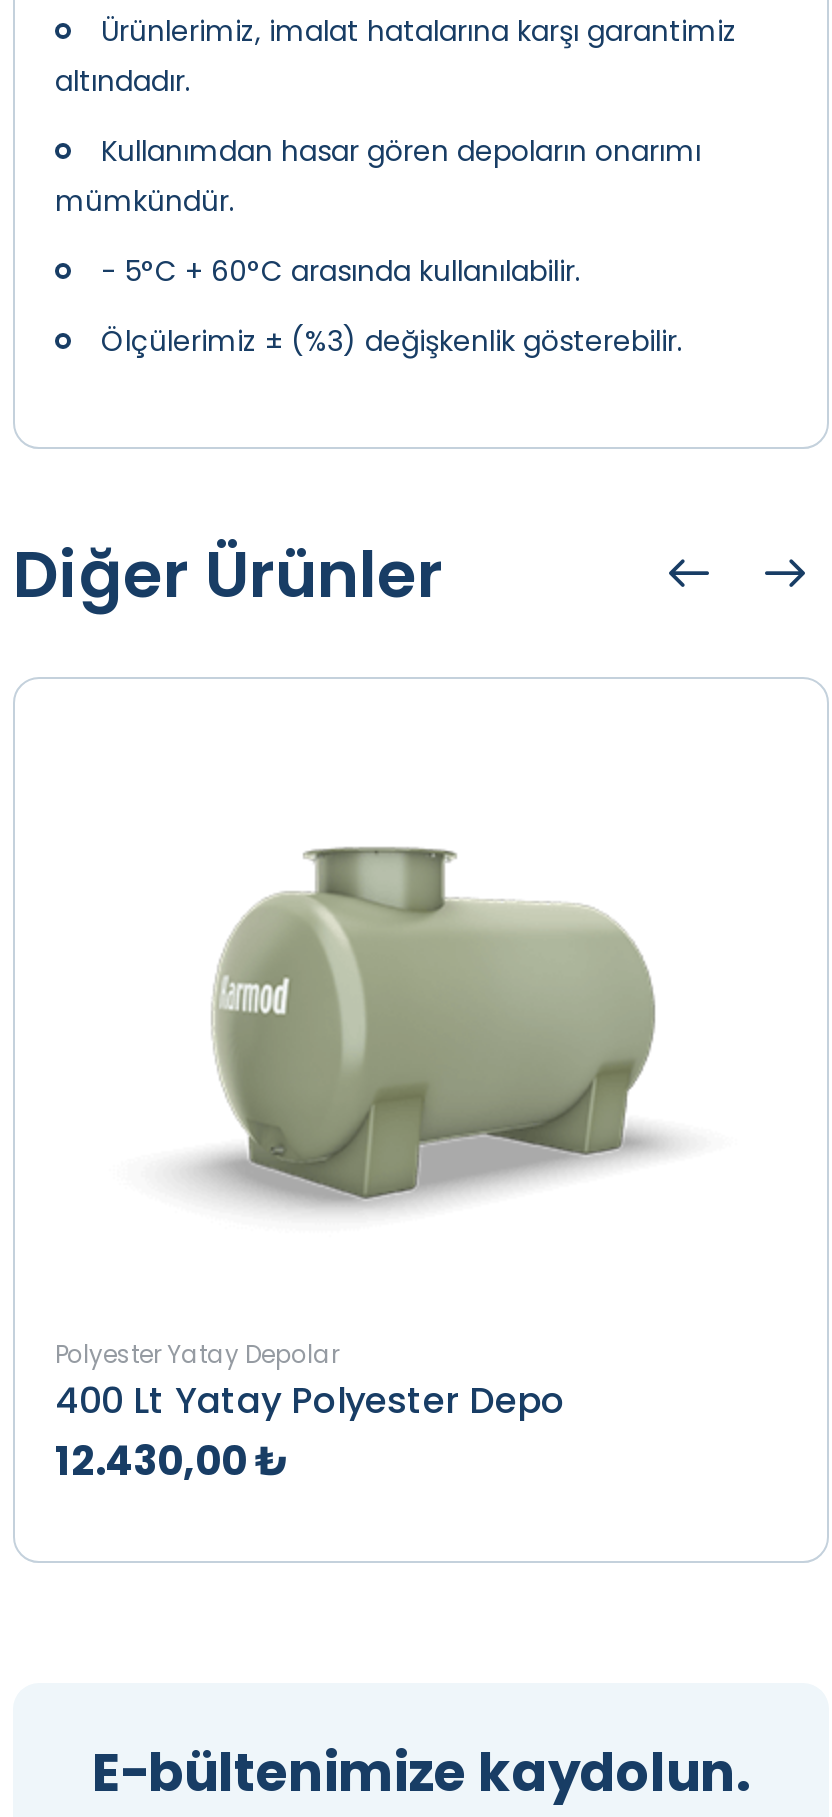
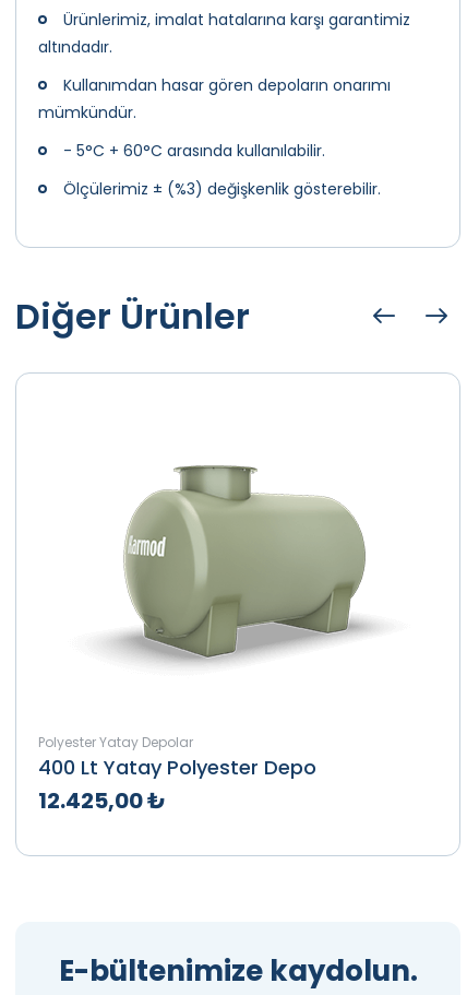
[55,1433,289,1489] 12.430,00 ₺ -> [38,785,166,816] 12.425,00 ₺

